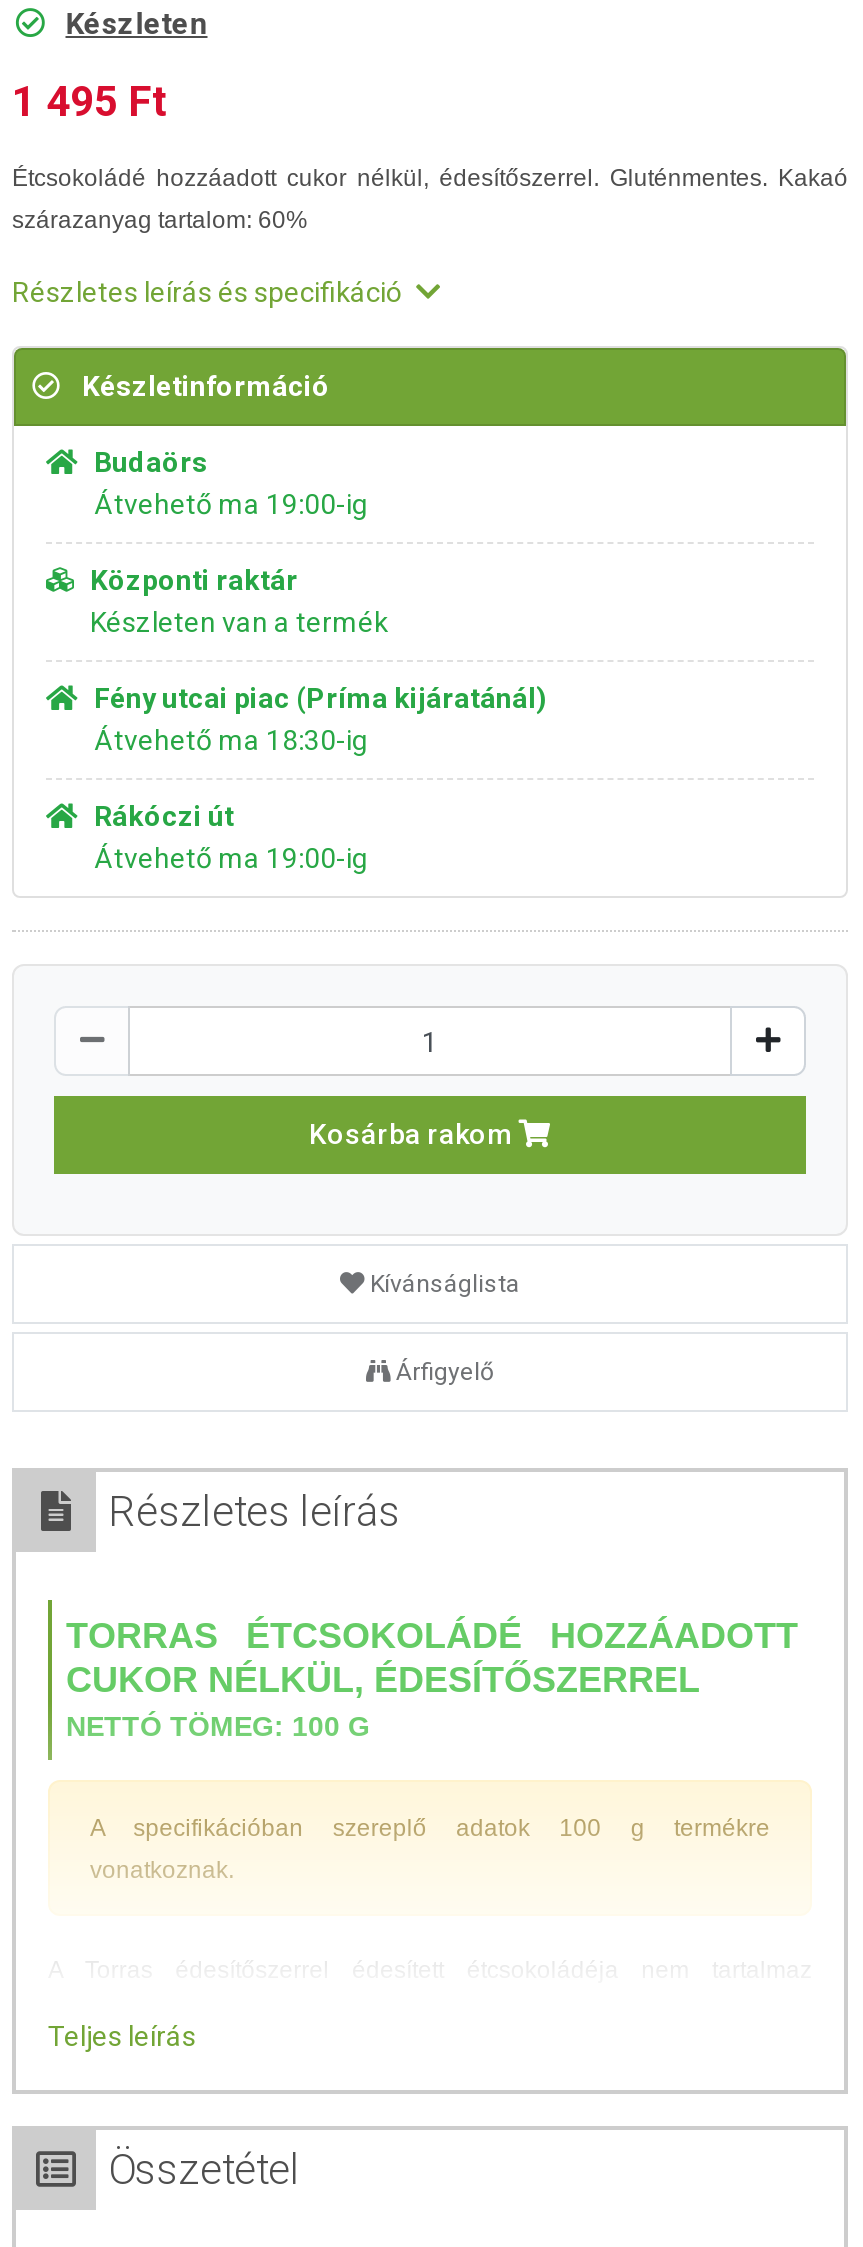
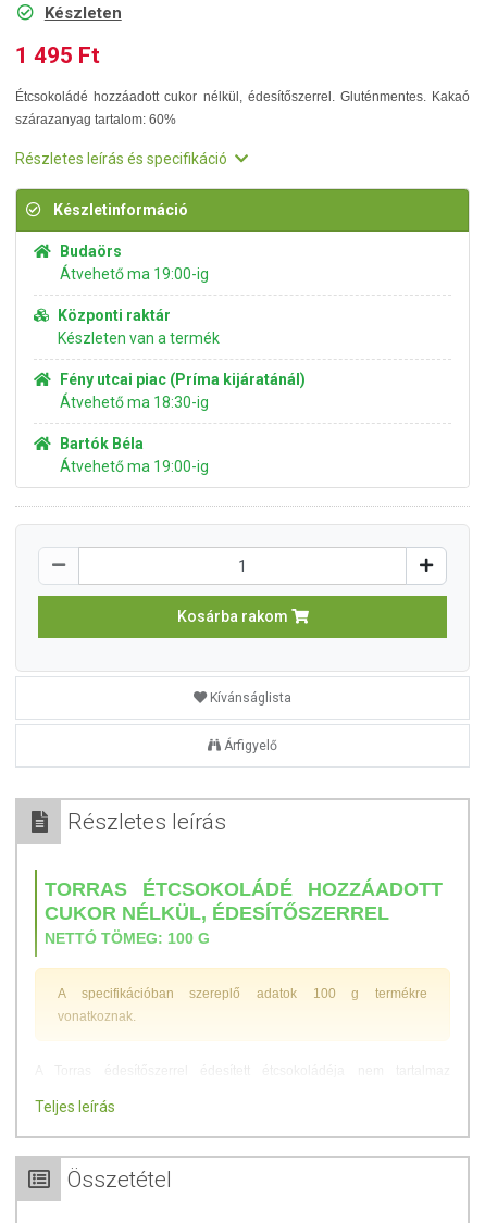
[94,800,234,832] Rákóczi út -> [60,435,144,452] Bartók Béla

